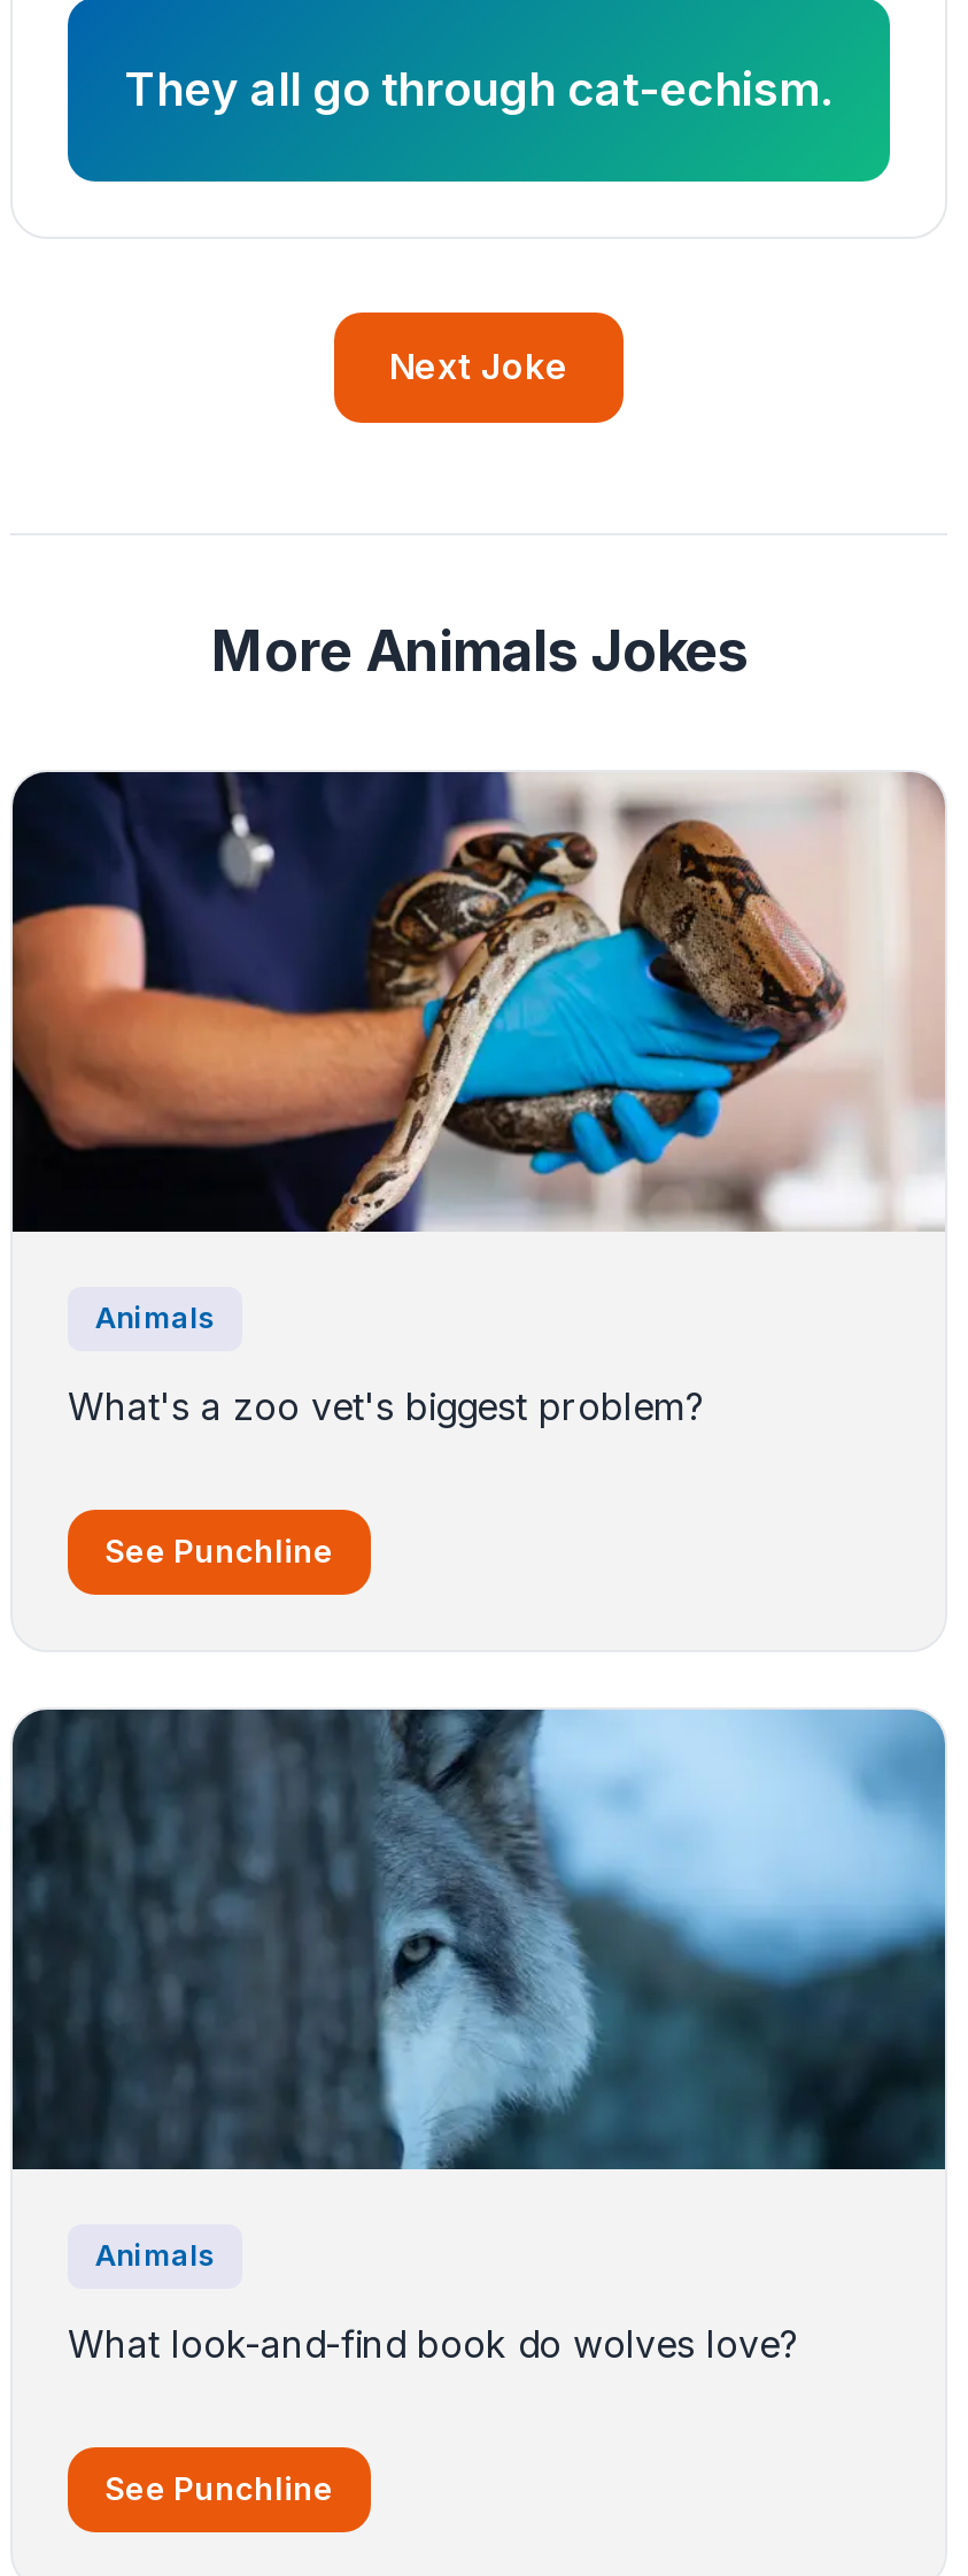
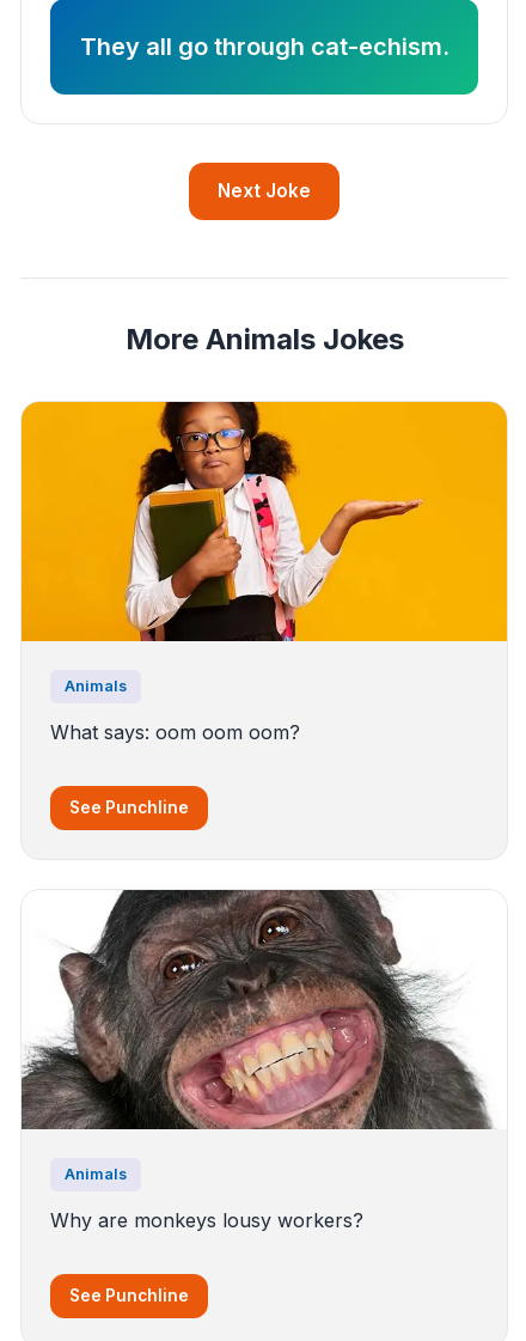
[10,770,945,1234] [image] -> [20,401,508,642] [image]
[68,1384,706,1430] What's a zoo vet's biggest problem? -> [50,720,300,744] What says: oom oom oom?
[10,1707,947,2172] [image] -> [22,889,507,1130] [image]
[68,2321,800,2367] What look-and-find book do wolves love? -> [50,1208,363,1232] Why are monkeys lousy workers?

